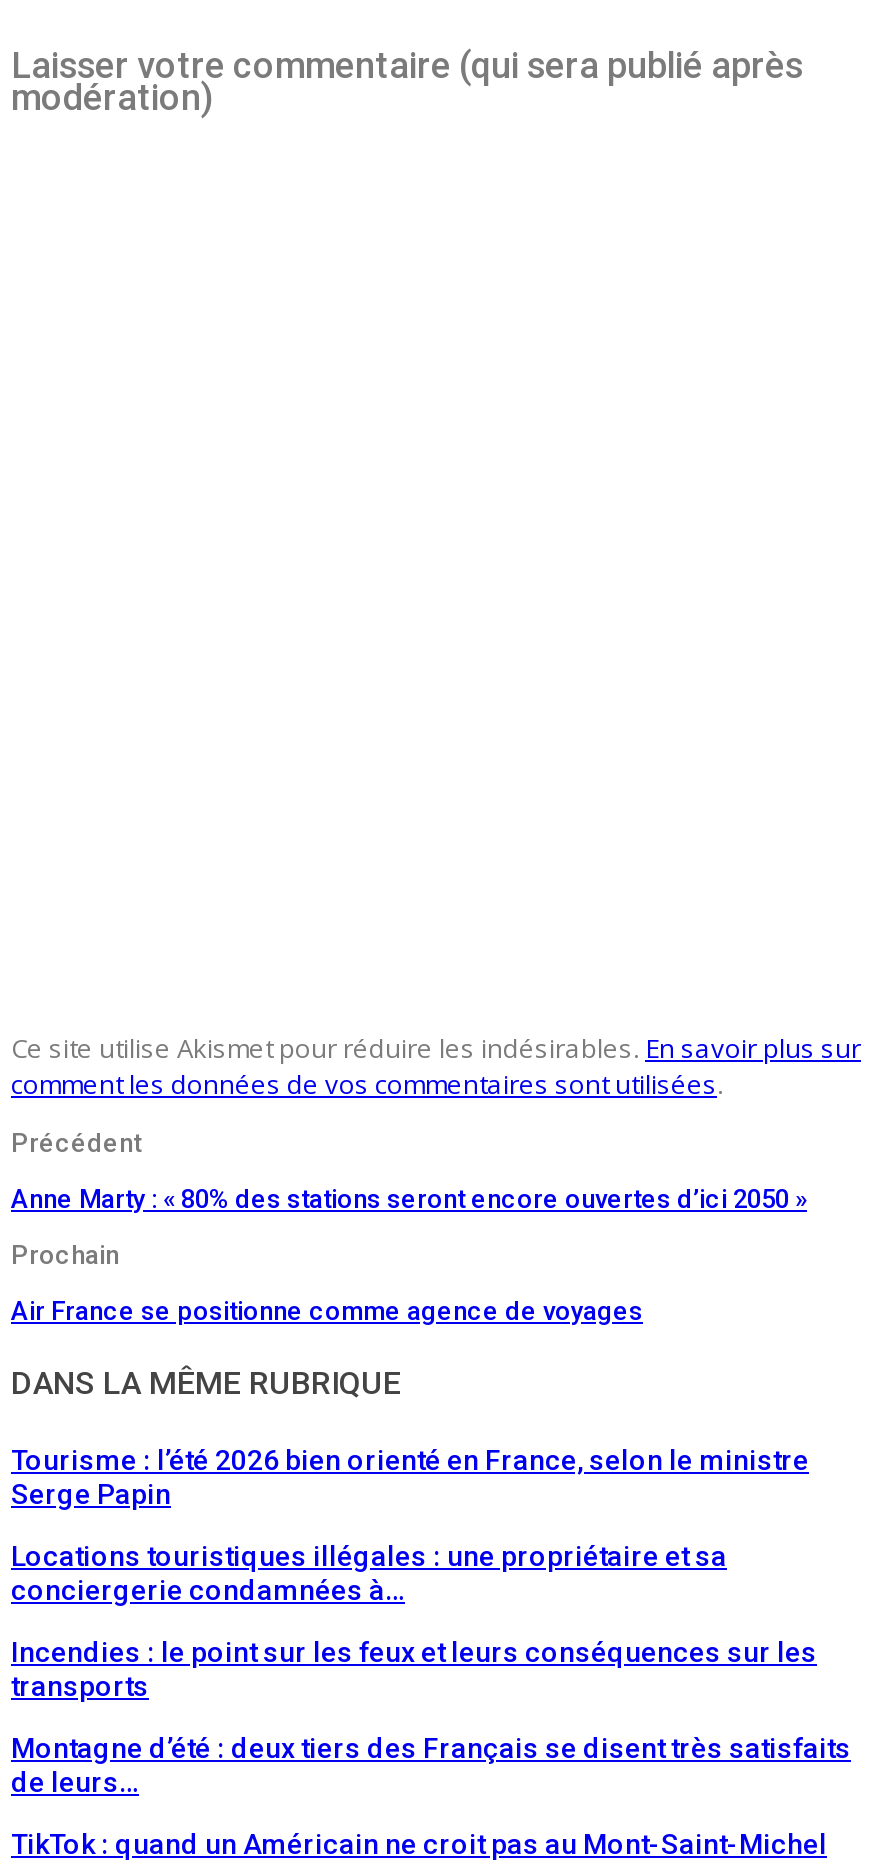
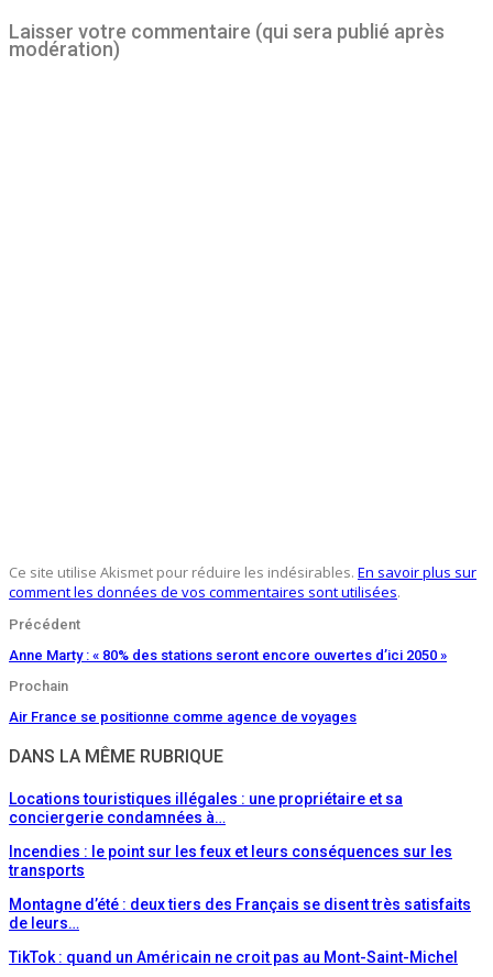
[11,1444,809,1510] Tourisme : l’été 2026 bien orienté en France, selon le ministre | Serge Papin -> none

